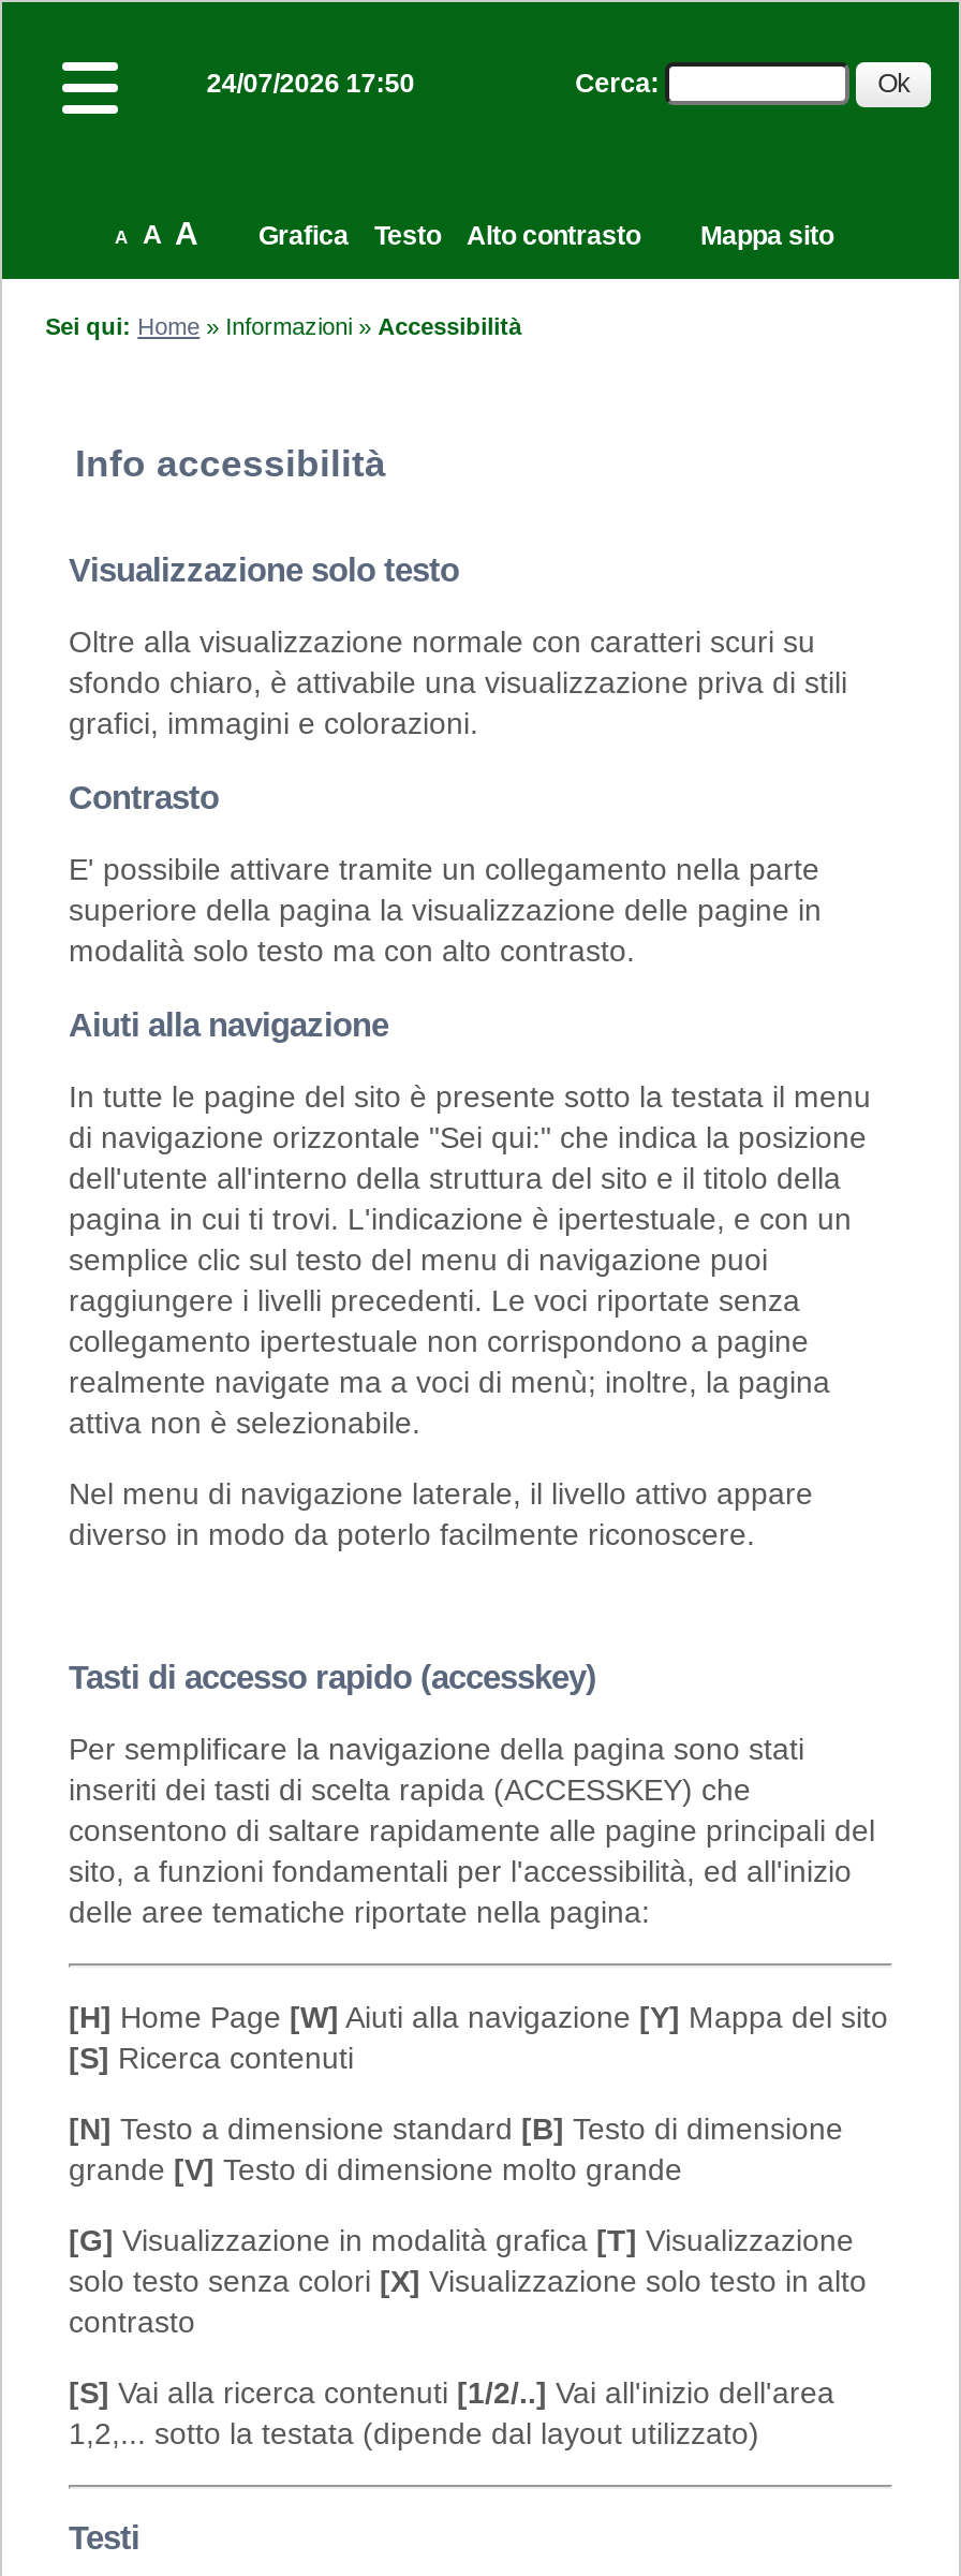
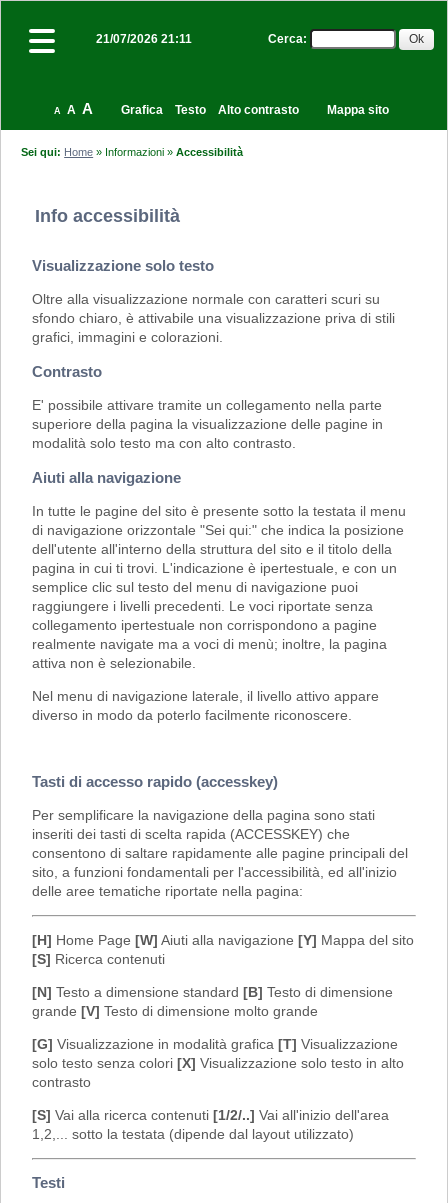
[207,69,415,99] 24/07/2026 17:50 -> [96,32,192,46] 21/07/2026 21:11

